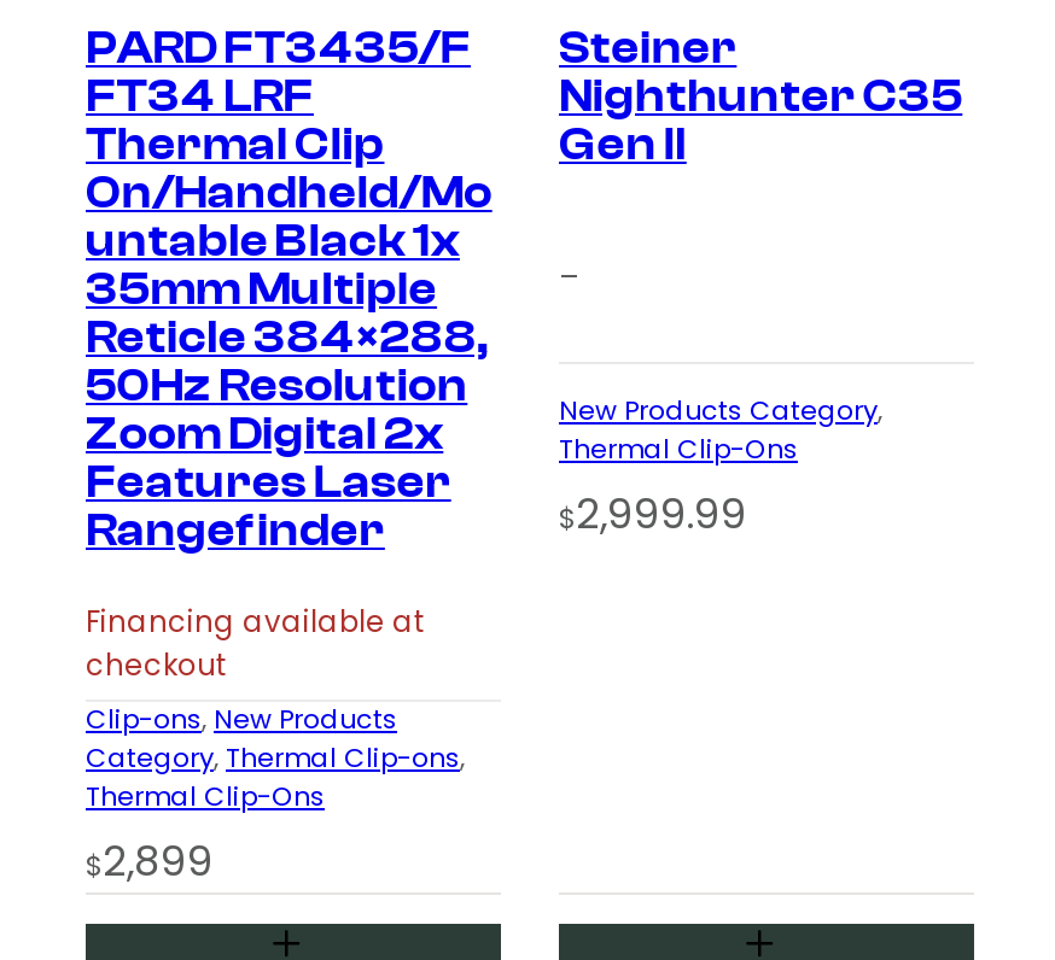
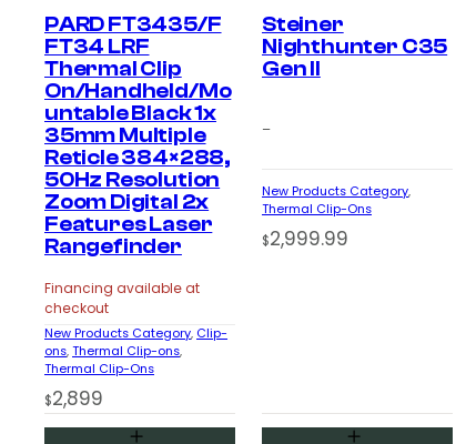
[86,703,472,777] Clip-ons, New Products | Category, Thermal Clip-ons , -> [44,326,227,360] New Products Category, Clip- | ons, Thermal Clip-ons ,

